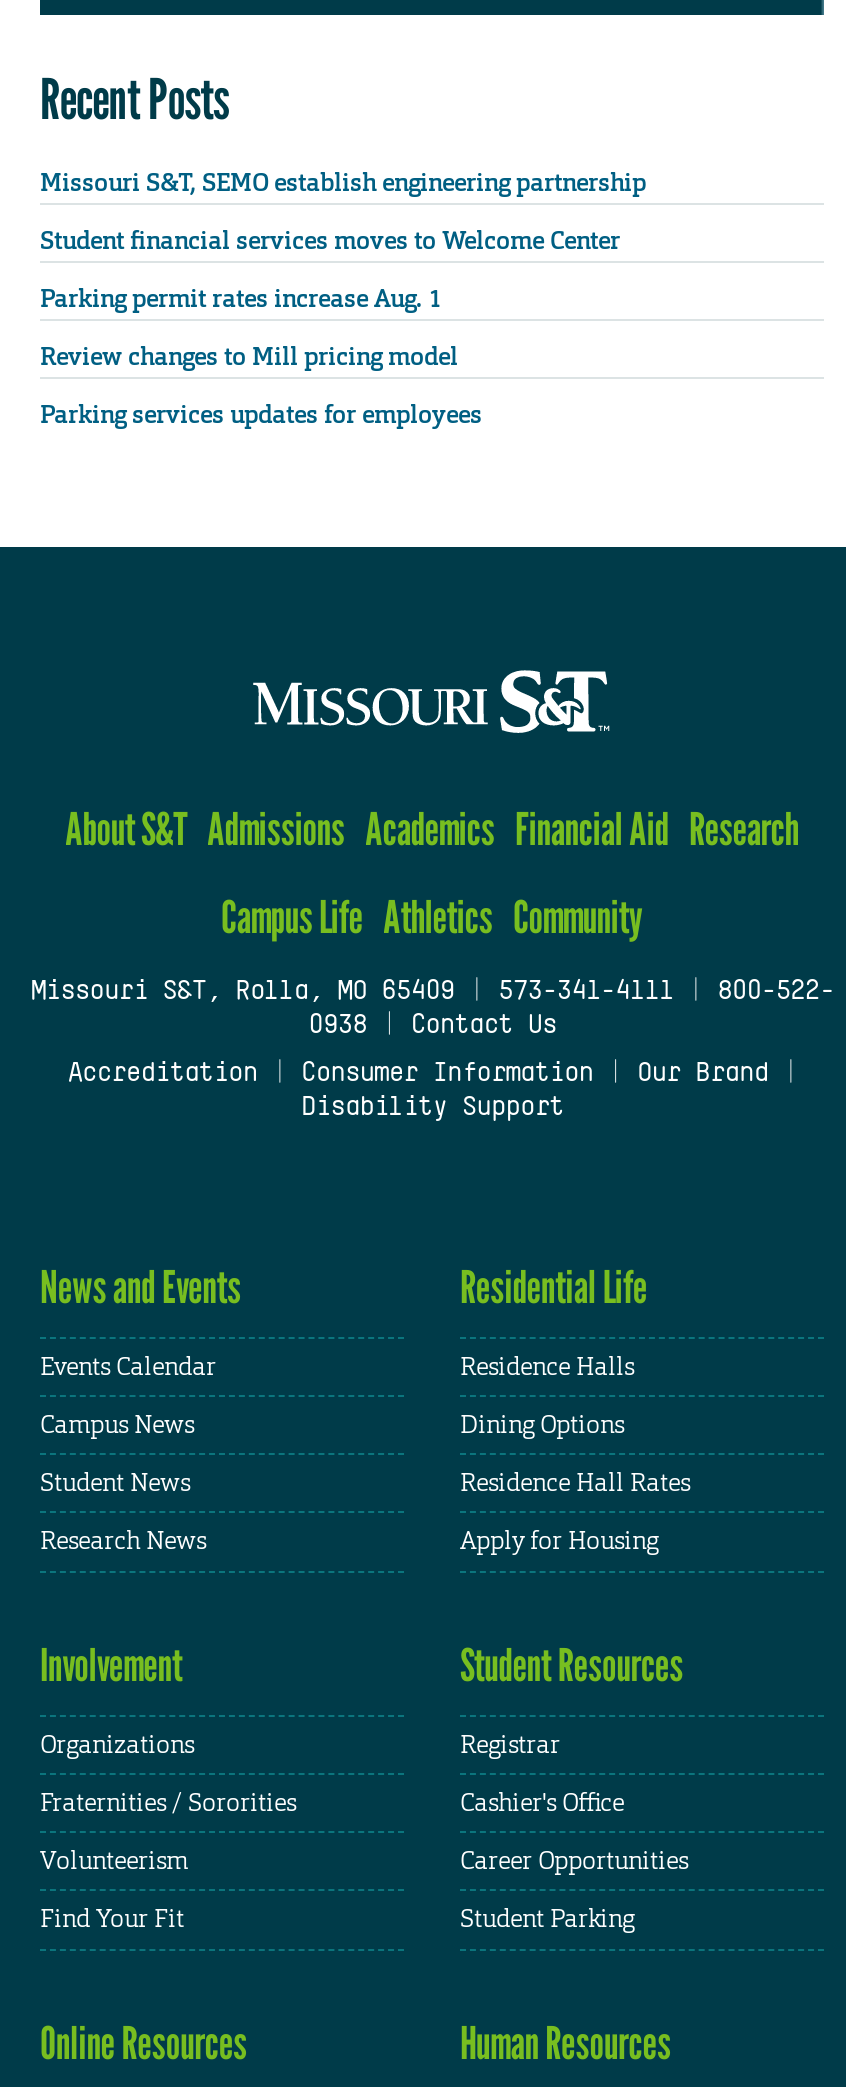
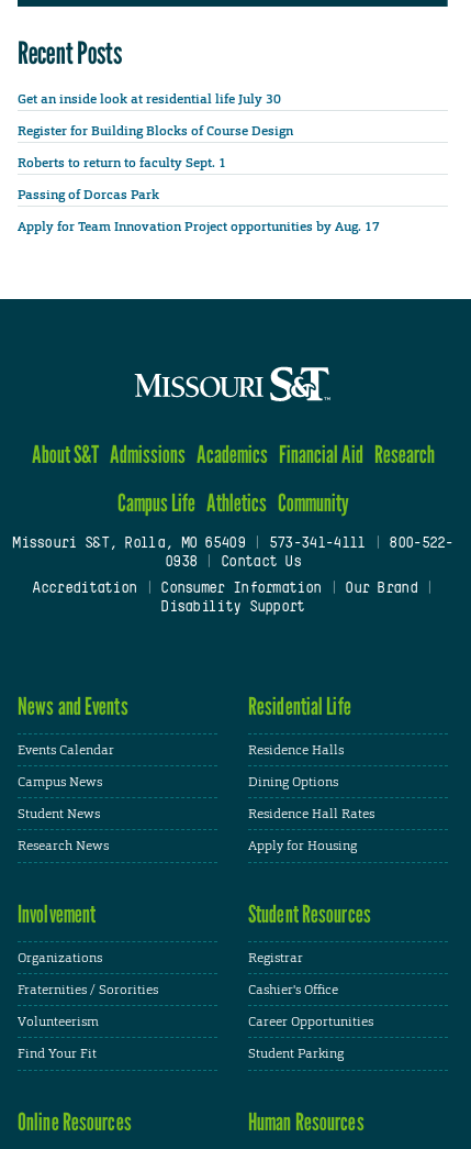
[40,166,646,198] Missouri S&T, SEMO establish engineering partnership -> [18,90,281,107] Get an inside look at residential life July 30
[40,224,620,256] Student financial services moves to Welcome Center -> [18,122,293,139] Register for Building Blocks of Course Design
[40,283,442,315] Parking permit rates increase Aug. 1 -> [18,154,229,171] Roberts to return to faculty Sept. 1
[40,341,458,373] Review changes to Mill pricing model -> [18,186,159,203] Passing of Dorcas Park
[40,399,482,431] Parking services updates for employees -> [18,218,380,235] Apply for Team Innovation Project opportunities by Aug. 17

